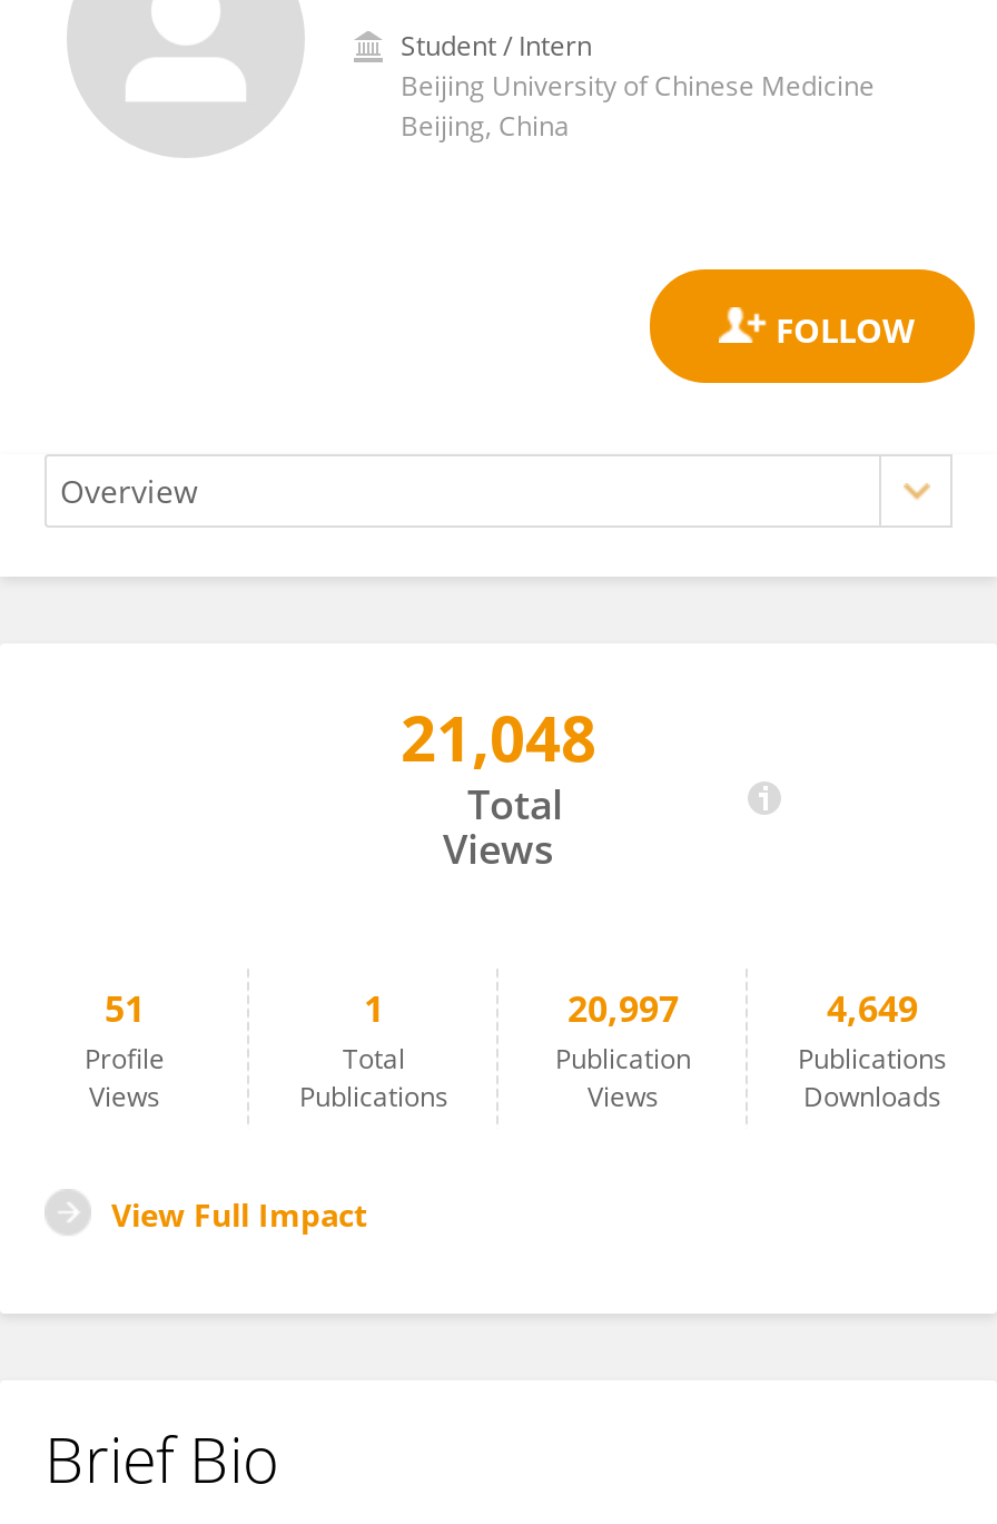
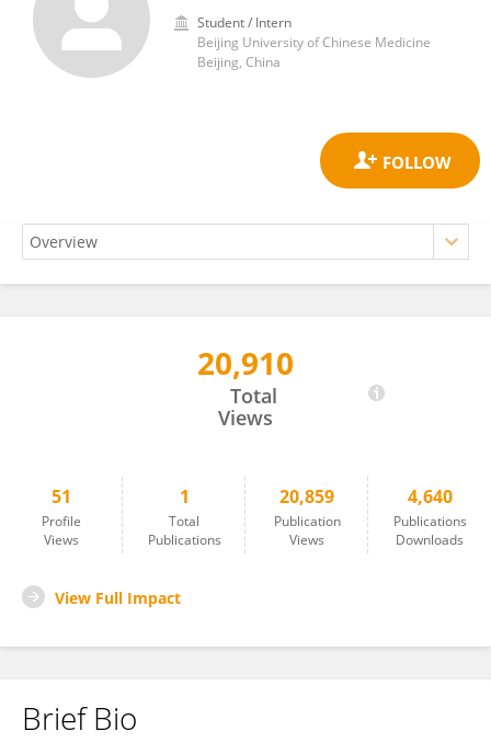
[401,695,596,779] 21,048 -> [197,342,294,384] 20,910
[567,984,679,1033] 20,997 -> [279,484,334,509] 20,859
[827,984,918,1033] 4,649 -> [407,484,452,509] 4,640

